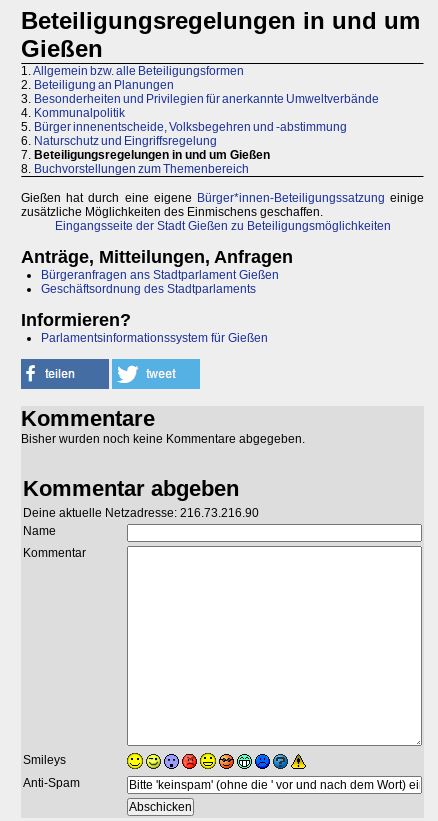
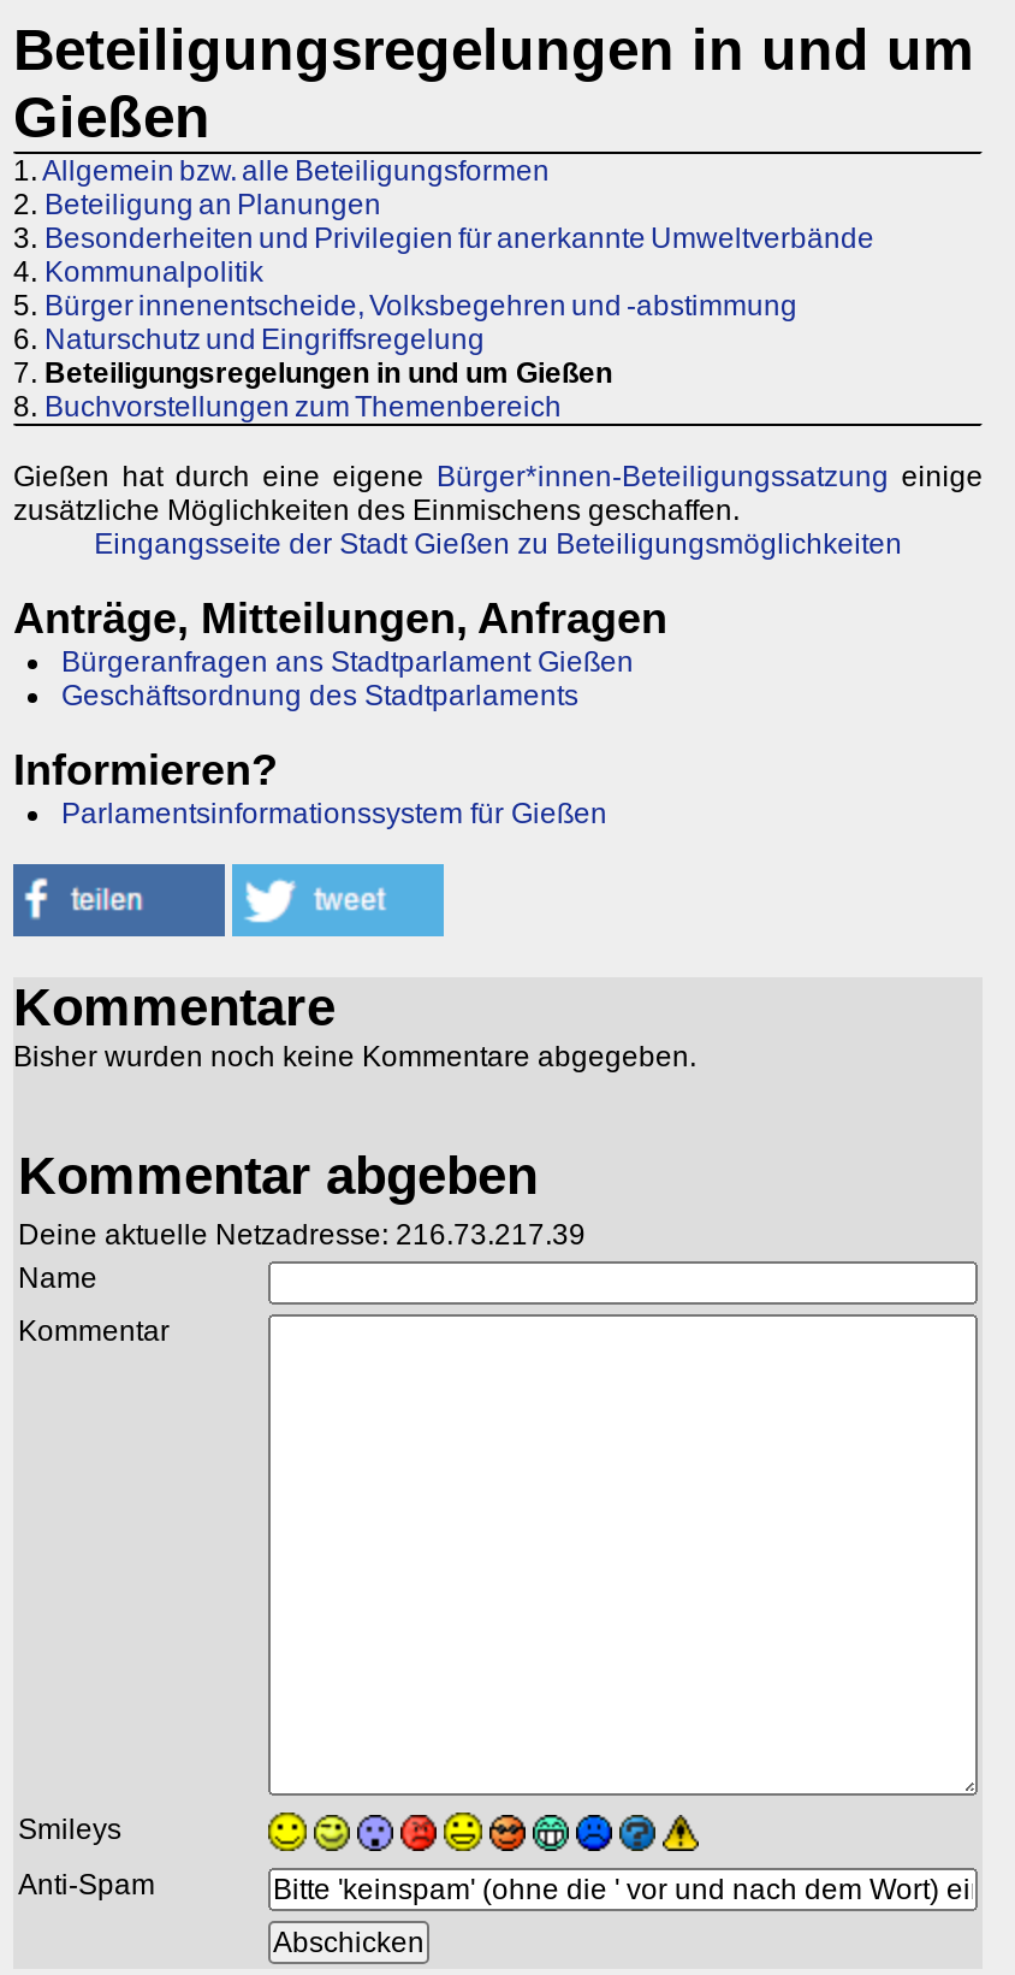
[23,506,259,520] Deine aktuelle Netzadresse: 216.73.216.90 -> [18,1219,586,1253] Deine aktuelle Netzadresse: 216.73.217.39

